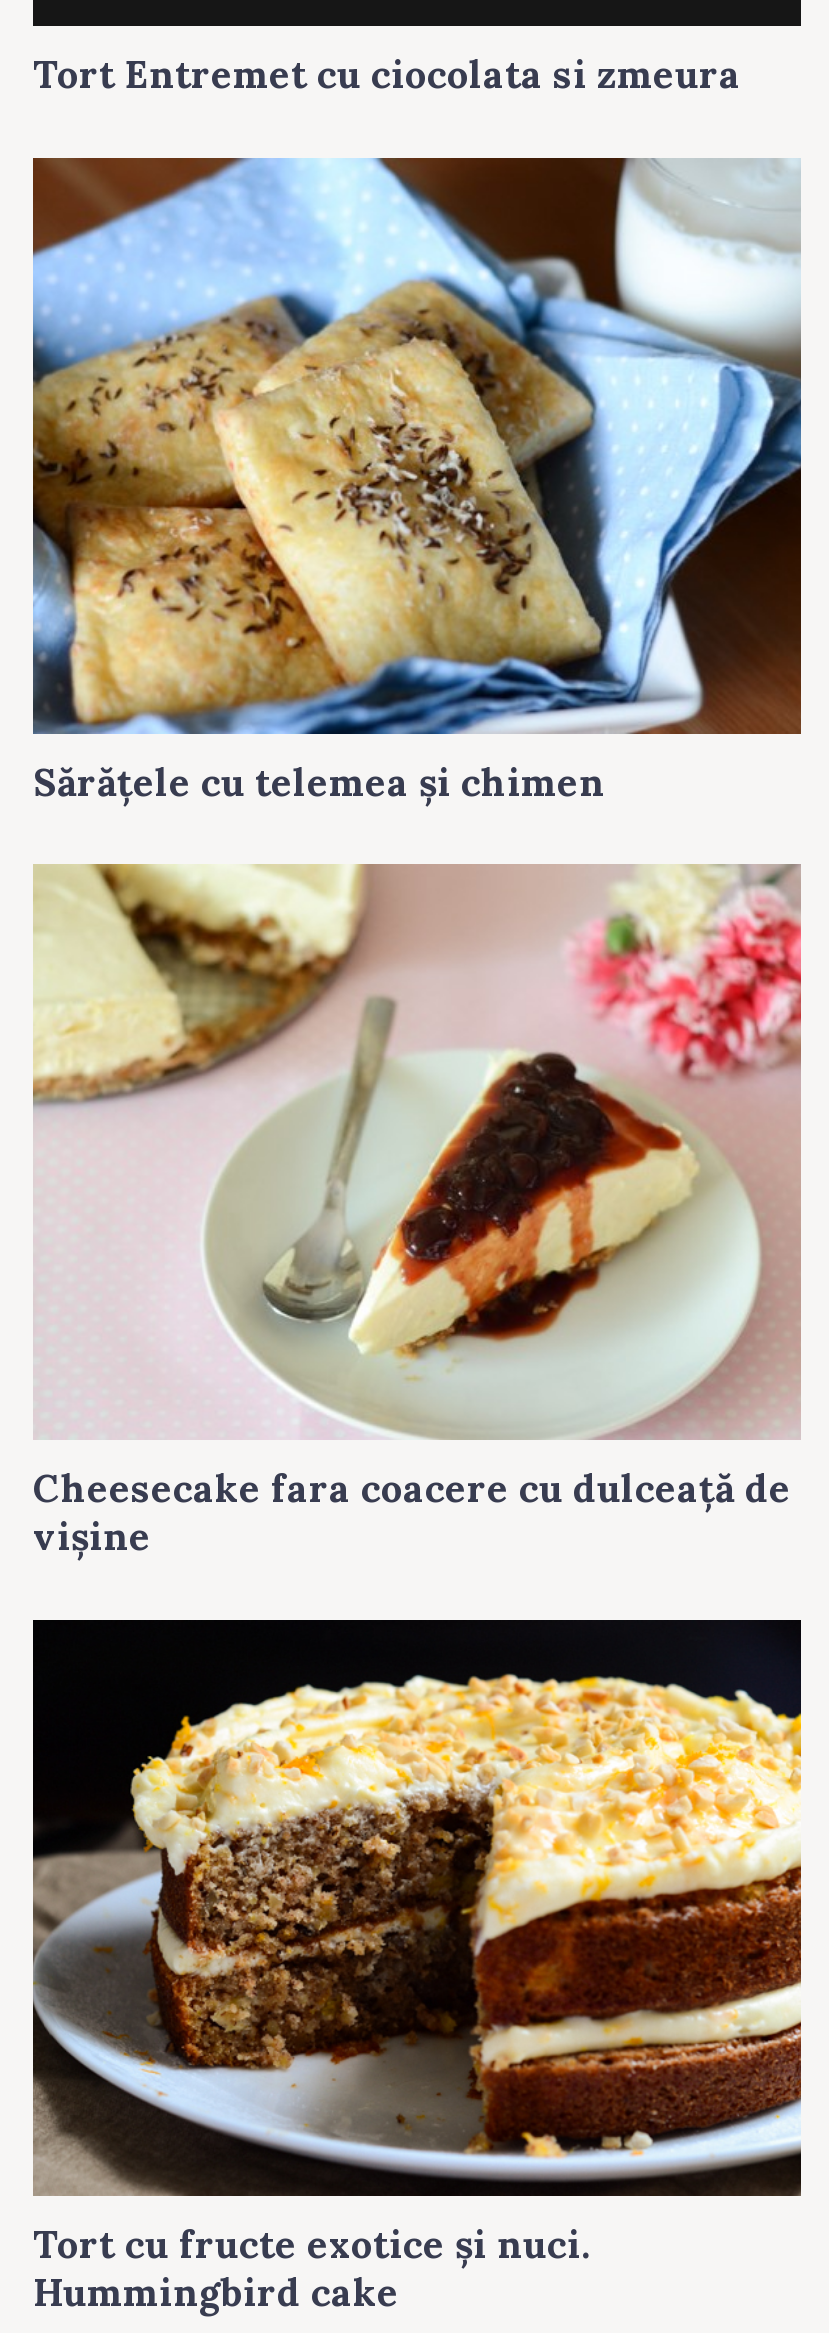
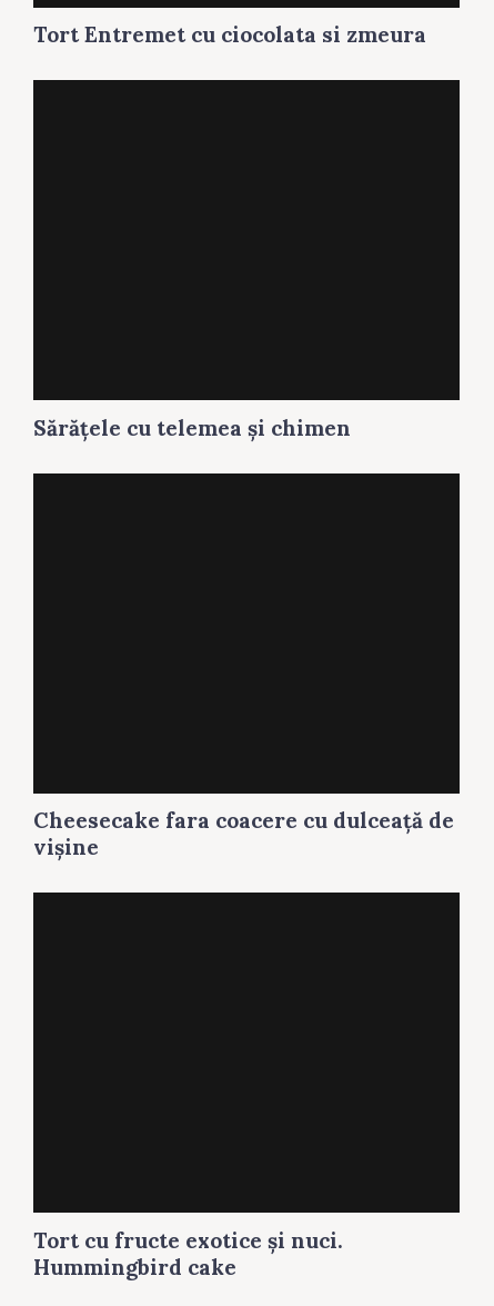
[31,157,803,737] [image] -> none
[31,863,803,1441] [image] -> none
[31,1673,803,2197] [image] -> none

